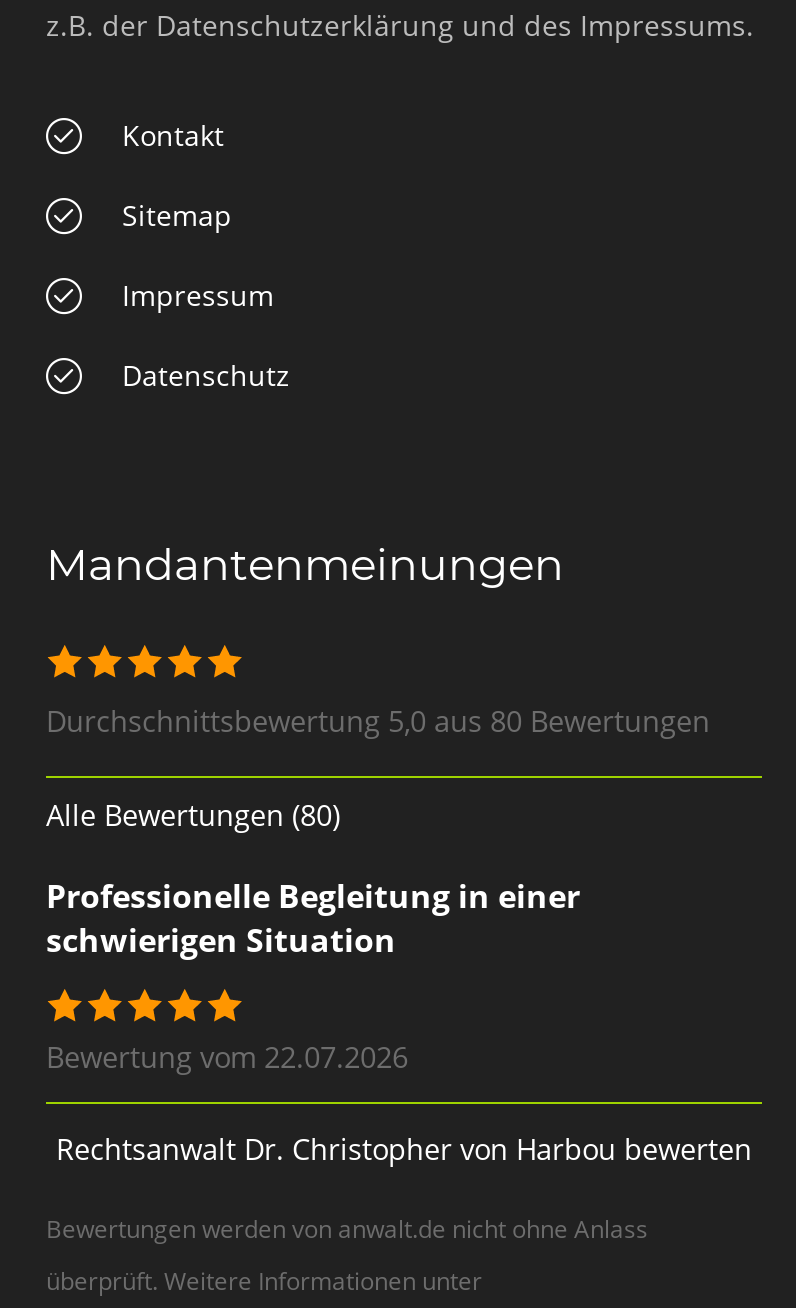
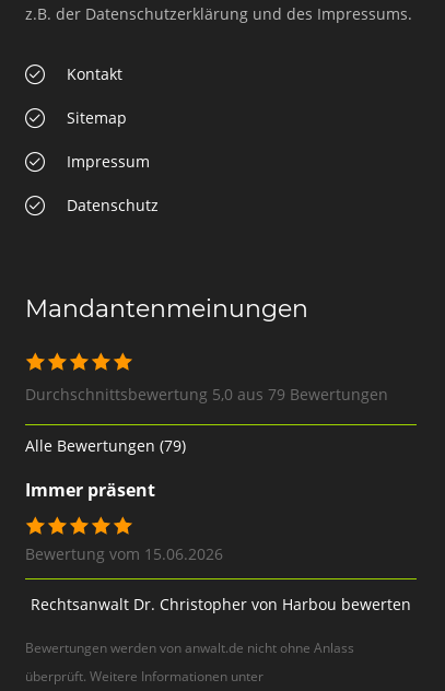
[46,702,710,740] Durchschnittsbewertung 5,0 aus 80 Bewertungen -> [25,384,388,405] Durchschnittsbewertung 5,0 aus 79 Bewertungen
[46,796,340,834] Alle Bewertungen (80) -> [25,435,186,456] Alle Bewertungen (79)
[46,874,580,962] Professionelle Begleitung in einer | schwierigen Situation -> [25,478,155,502] Immer präsent
[46,1038,408,1076] Bewertung vom 22.07.2026 -> [25,544,223,564] Bewertung vom 15.06.2026

